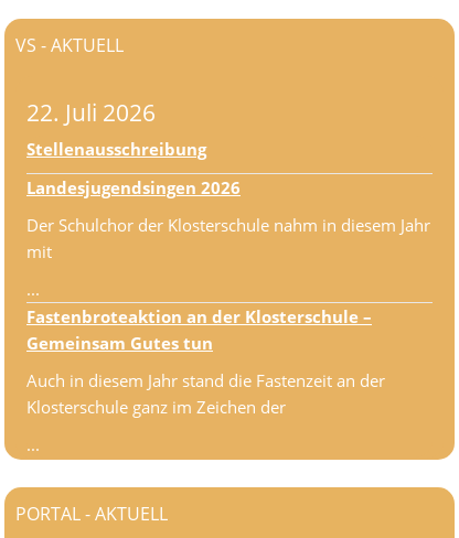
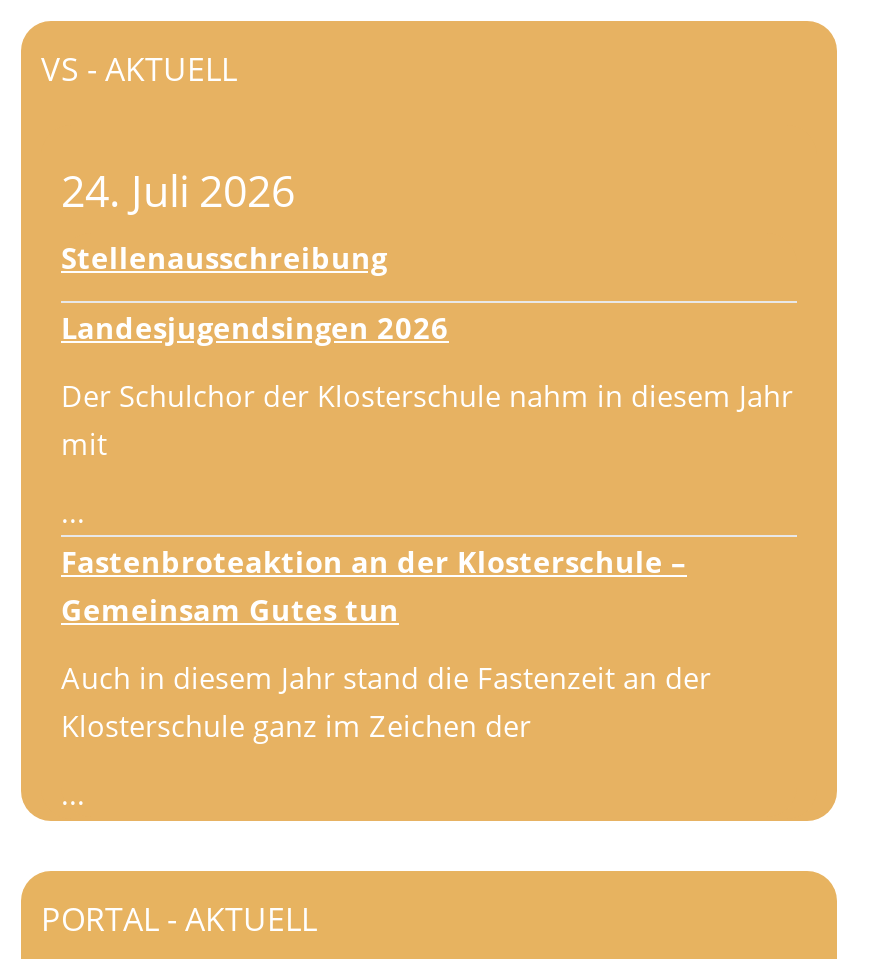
[26,96,156,128] 22. Juli 2026 -> [61,162,295,220] 24. Juli 2026

